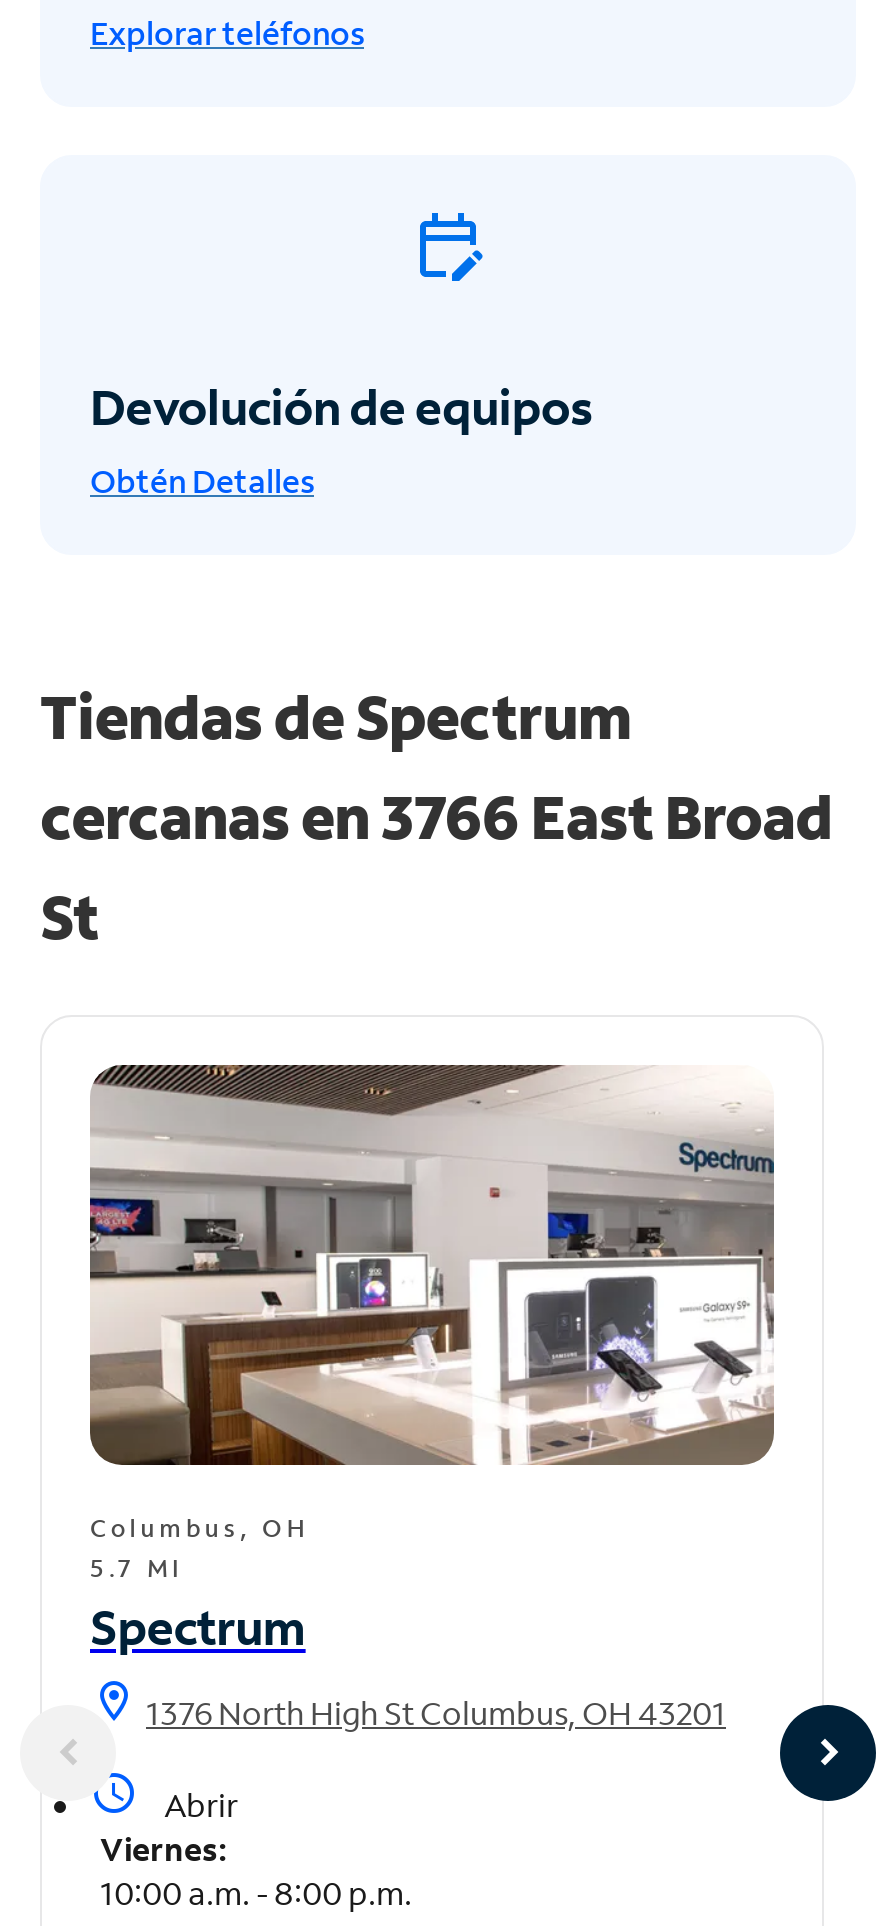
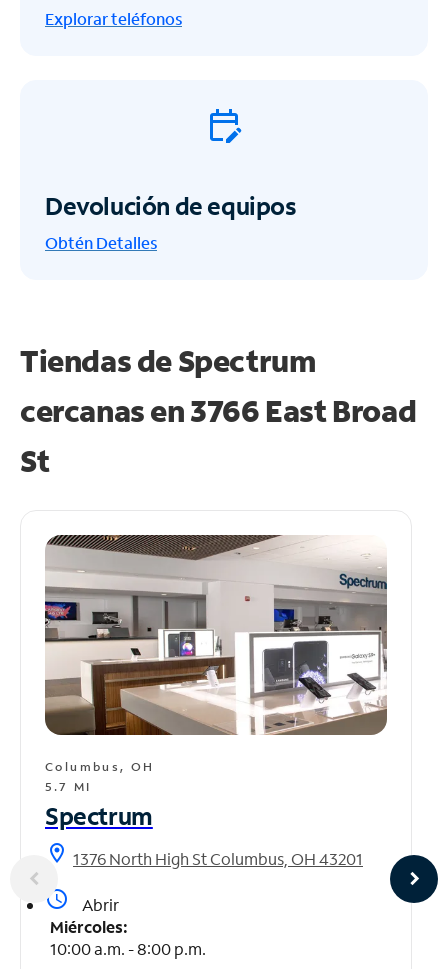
[100,1827,234,1869] Viernes: -> [50,916,131,937] Miércoles:

